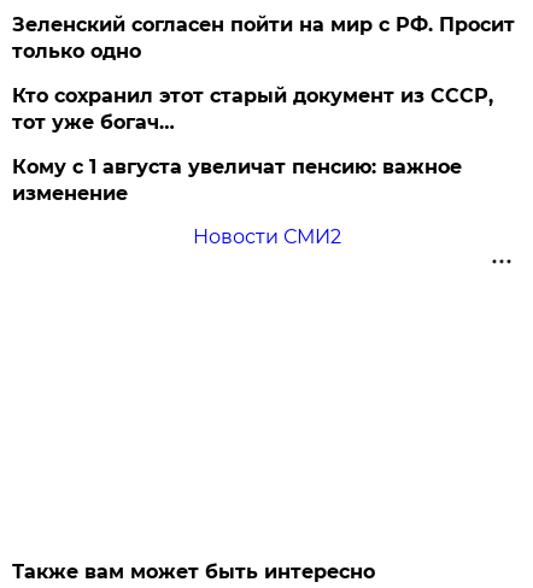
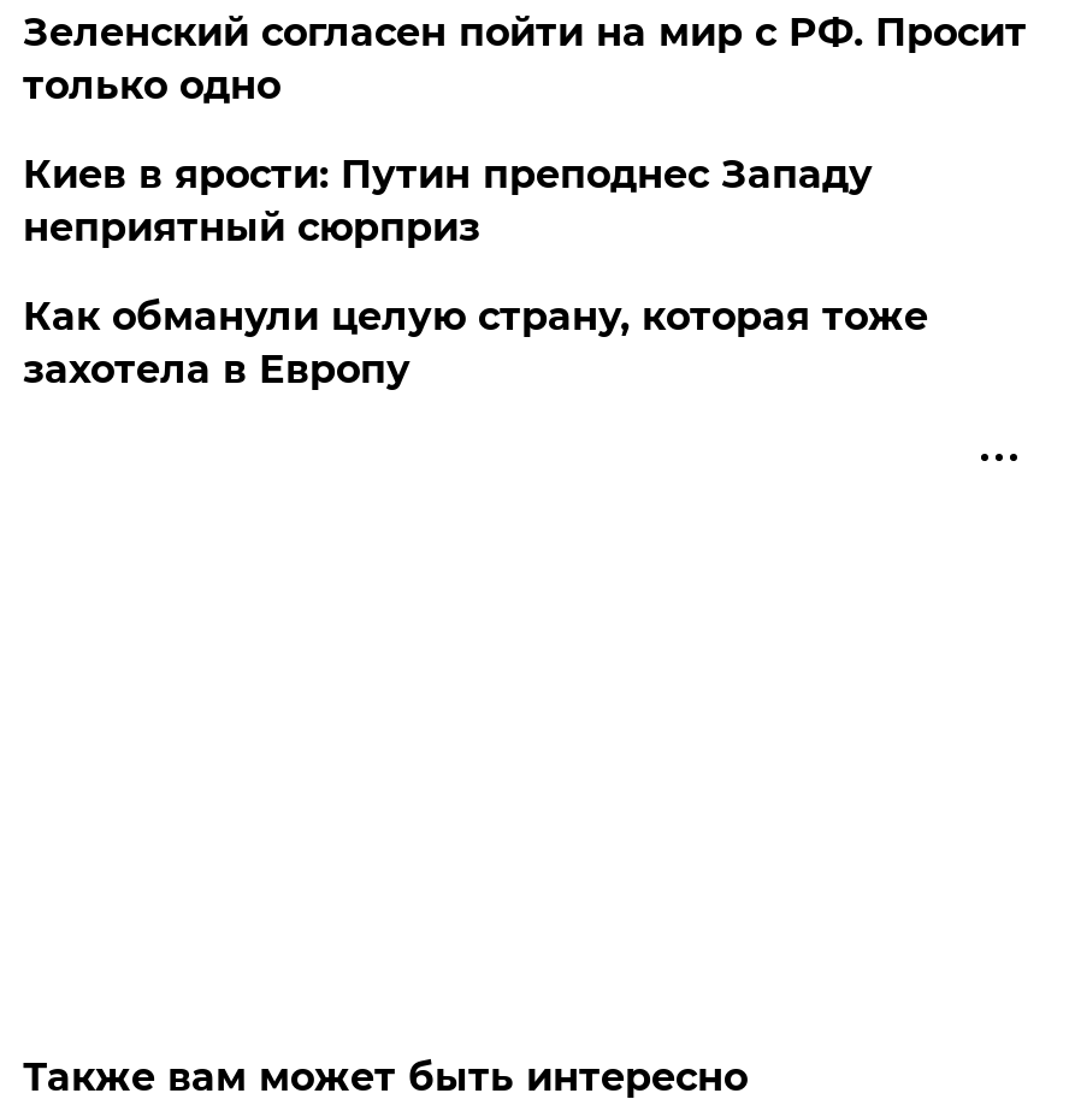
[13,84,494,248] Кто сохранил этот старый документ из СССР, | тот уже богач… | Кому с 1 августа увеличат пенсию: важное | изменение | Новости СМИ2 -> [23,153,928,393] Киев в ярости: Путин преподнес Западу | неприятный сюрприз | Как обманули целую страну, которая тоже | захотела в Европу

